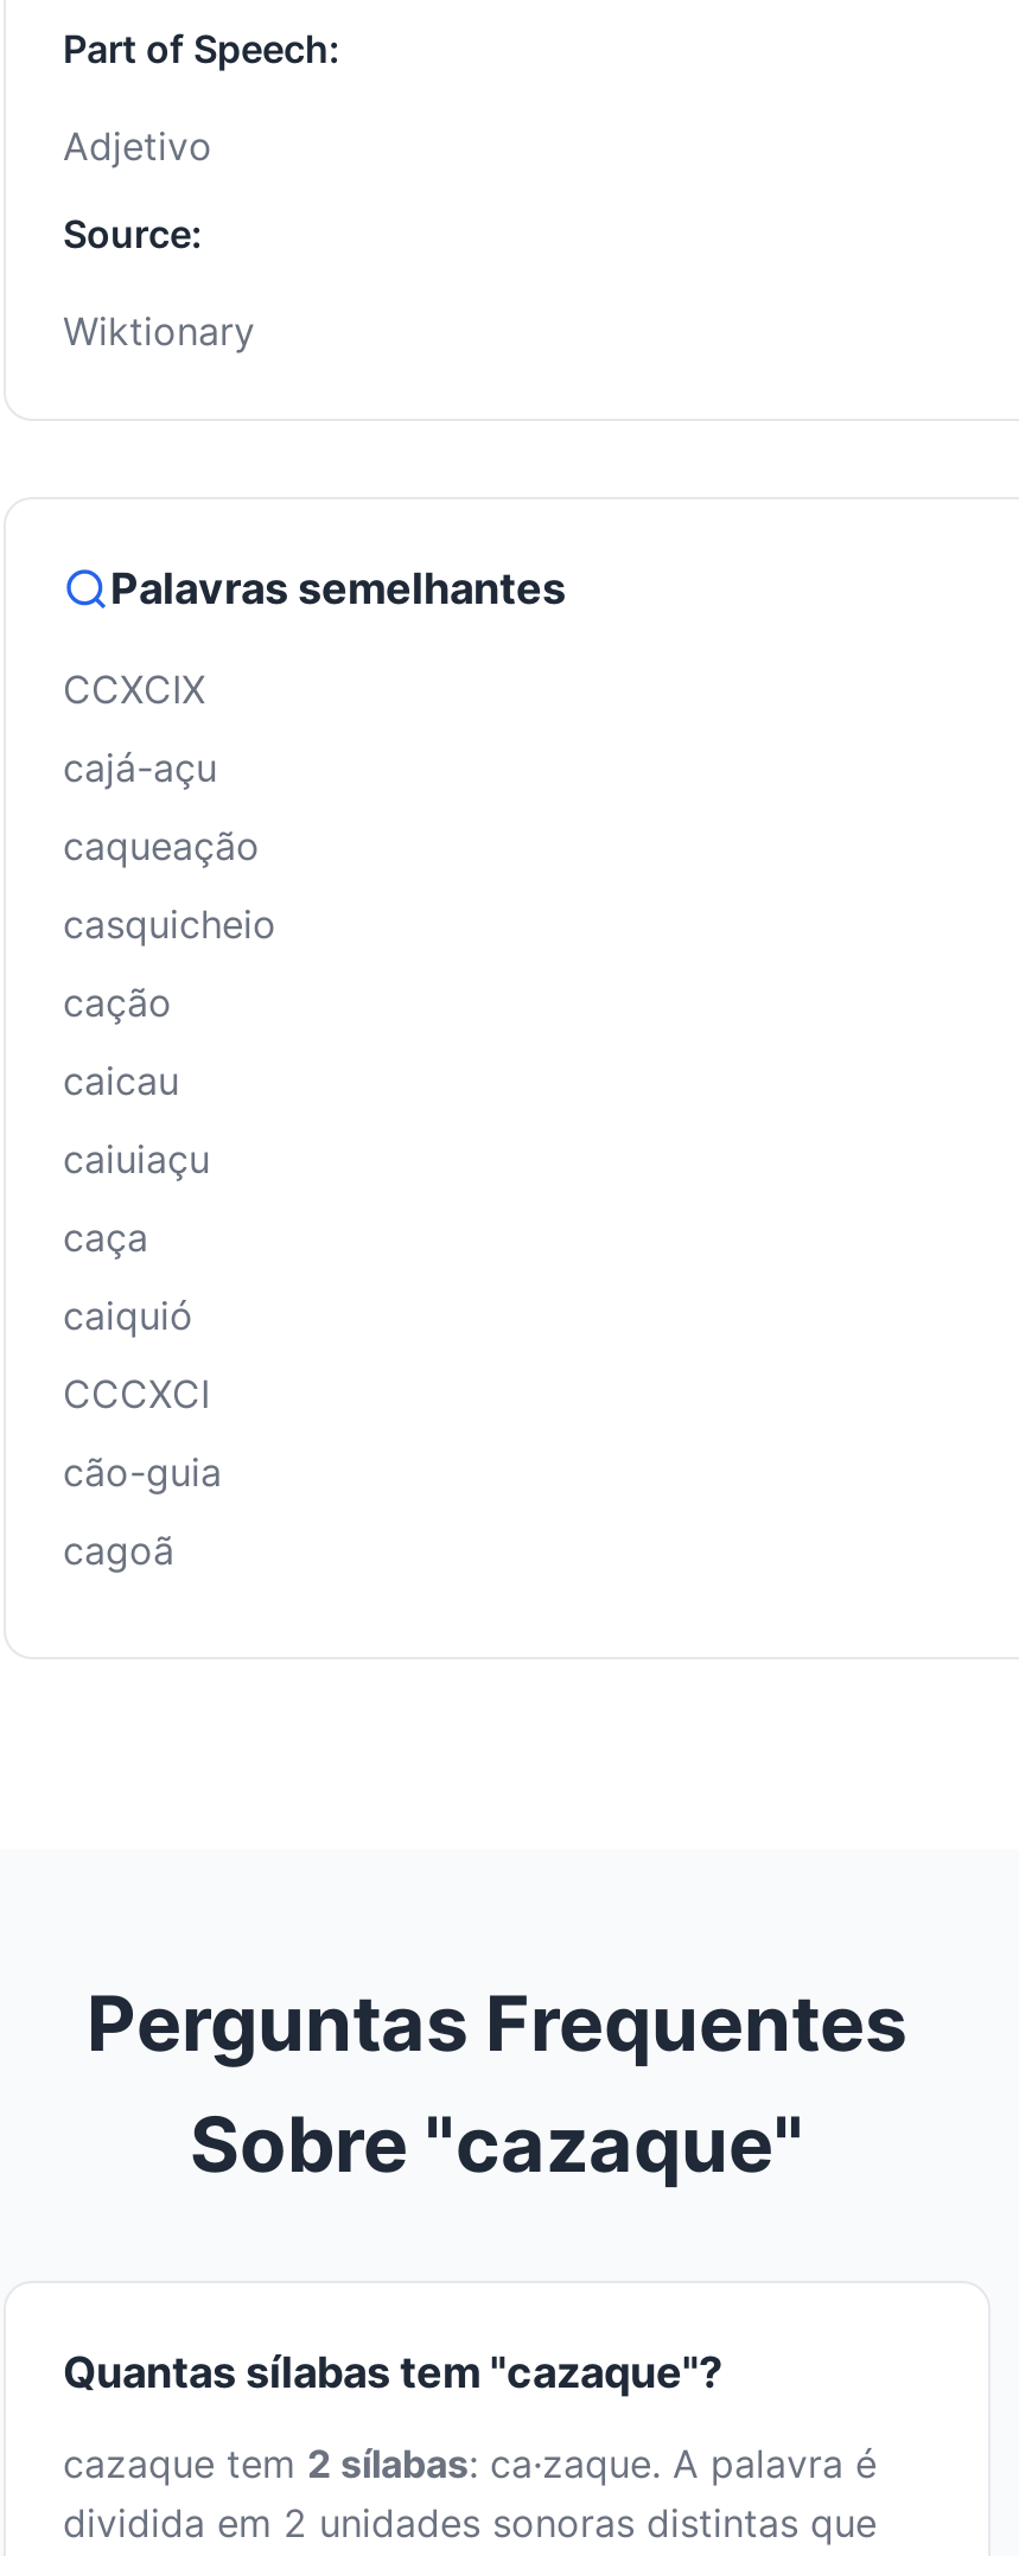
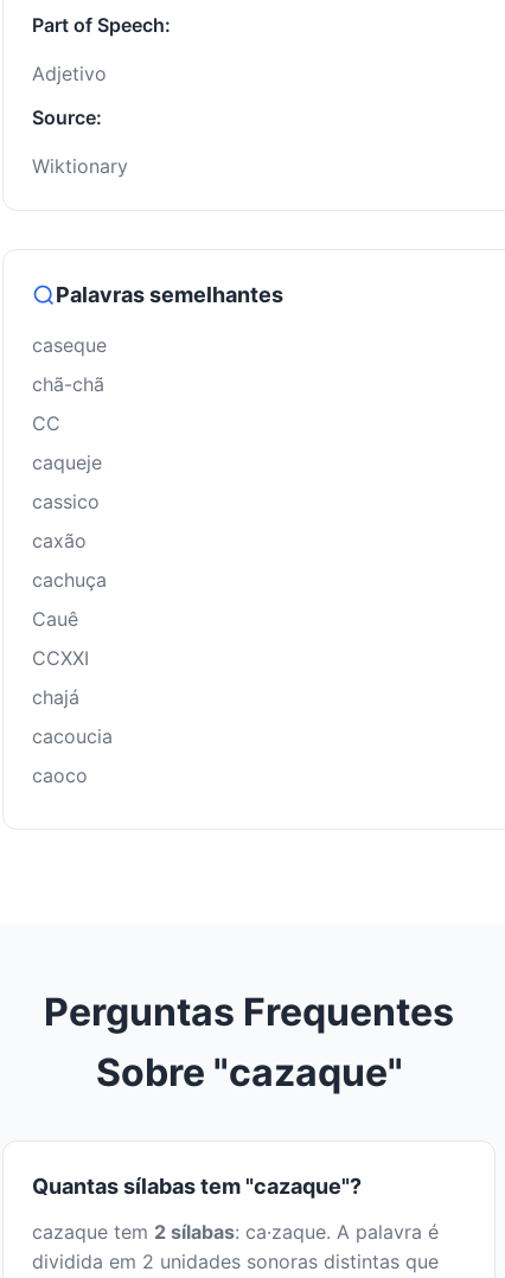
[63,666,205,713] CCXCIX -> [32,333,107,357] caseque
[63,744,217,792] cajá-açu -> [32,372,104,396] chã-chã
[63,822,260,870] caqueação -> [32,412,60,435] CC
[63,901,276,948] casquicheio -> [32,451,102,474] caqueje
[63,979,172,1026] cação -> [32,490,100,514] cassico
[63,1057,179,1105] caicau -> [32,529,87,553] caxão
[63,1136,210,1183] caiuiaçu -> [32,568,107,592] cachuça
[63,1214,148,1261] caça -> [32,607,78,631] Cauê
[63,1292,193,1340] caiquió -> [32,646,89,670] CCXXI
[63,1370,210,1418] CCCXCI -> [32,685,79,709] chajá
[63,1449,222,1496] cão-guia -> [32,725,113,748] cacoucia
[63,1527,174,1574] cagoã -> [32,764,88,787] caoco

